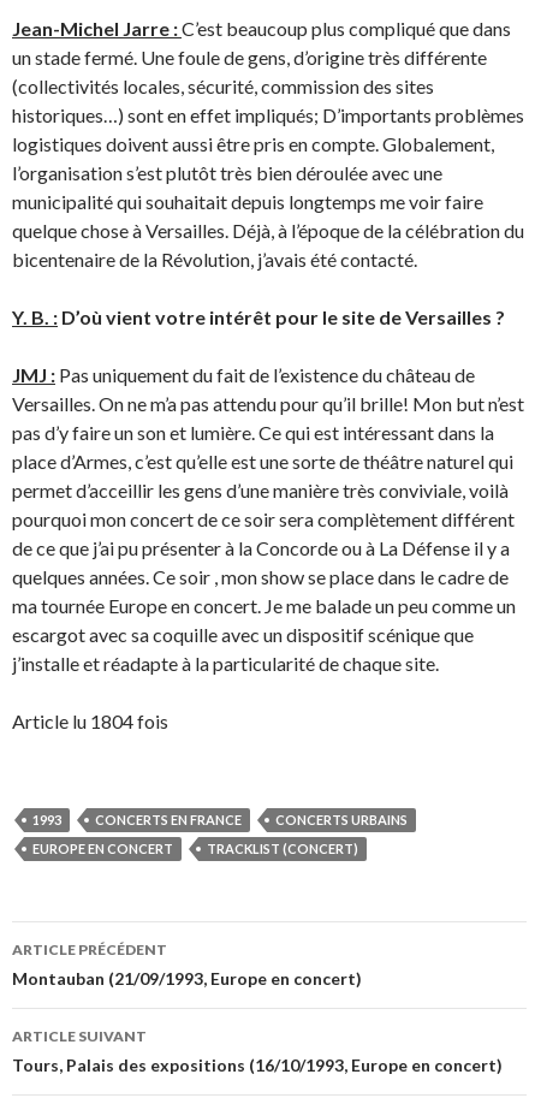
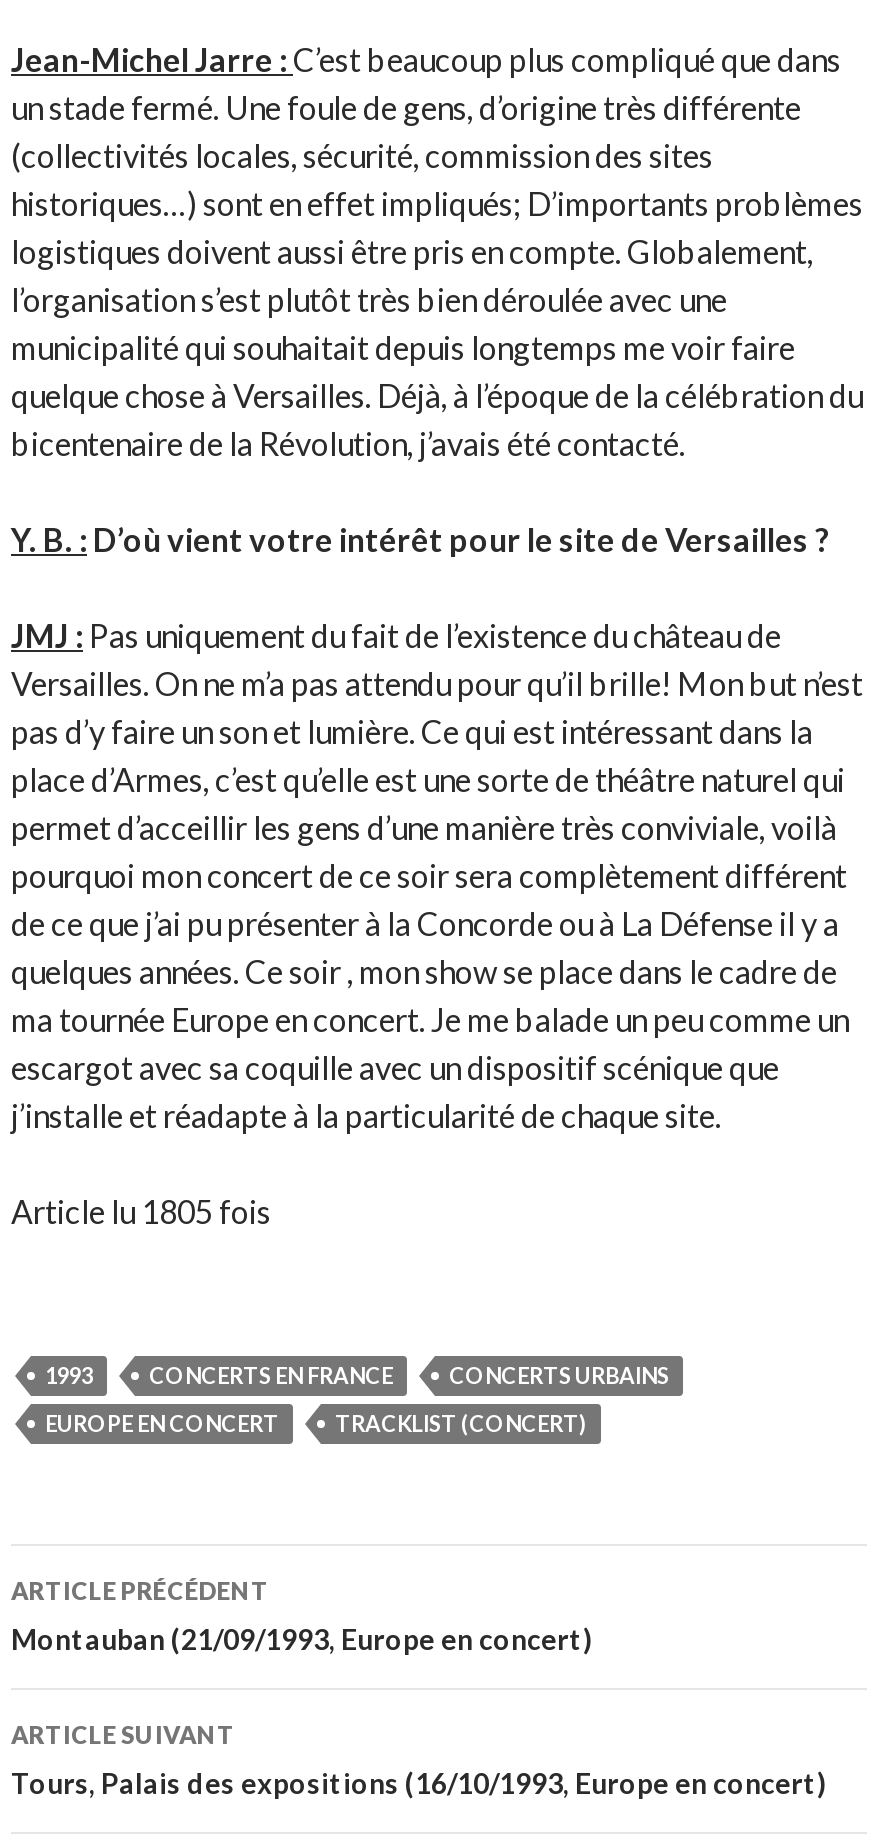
[12,710,168,733] Article lu 1804 fois -> [11,1193,271,1231] Article lu 1805 fois

